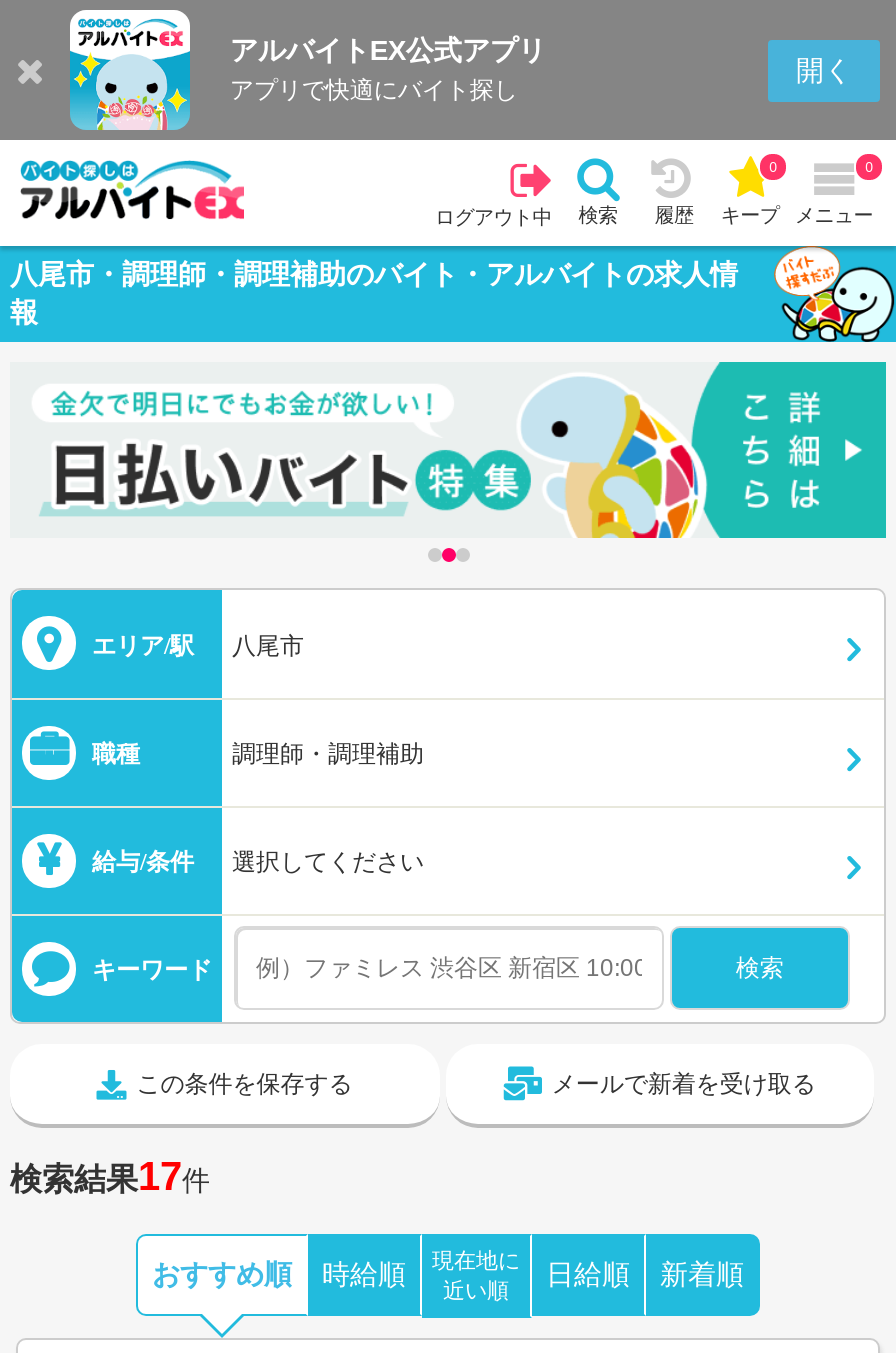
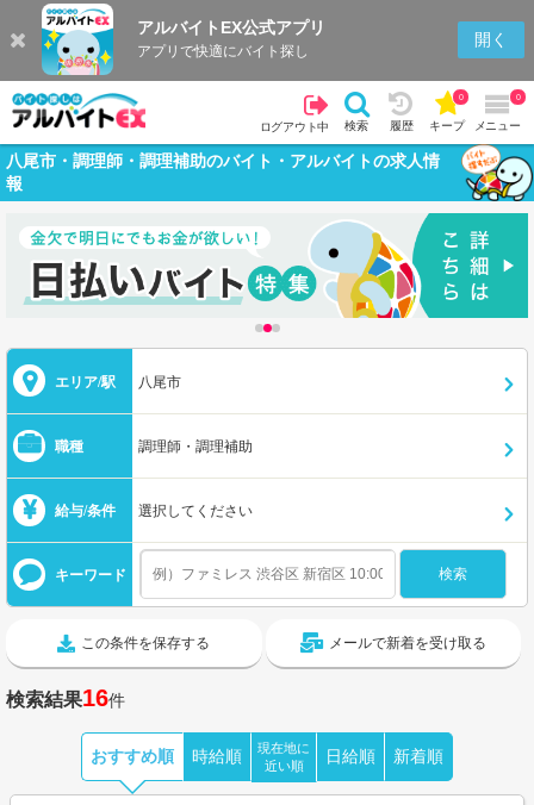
[10,1153,210,1197] 検索結果17件 -> [6,684,125,710] 検索結果16件

